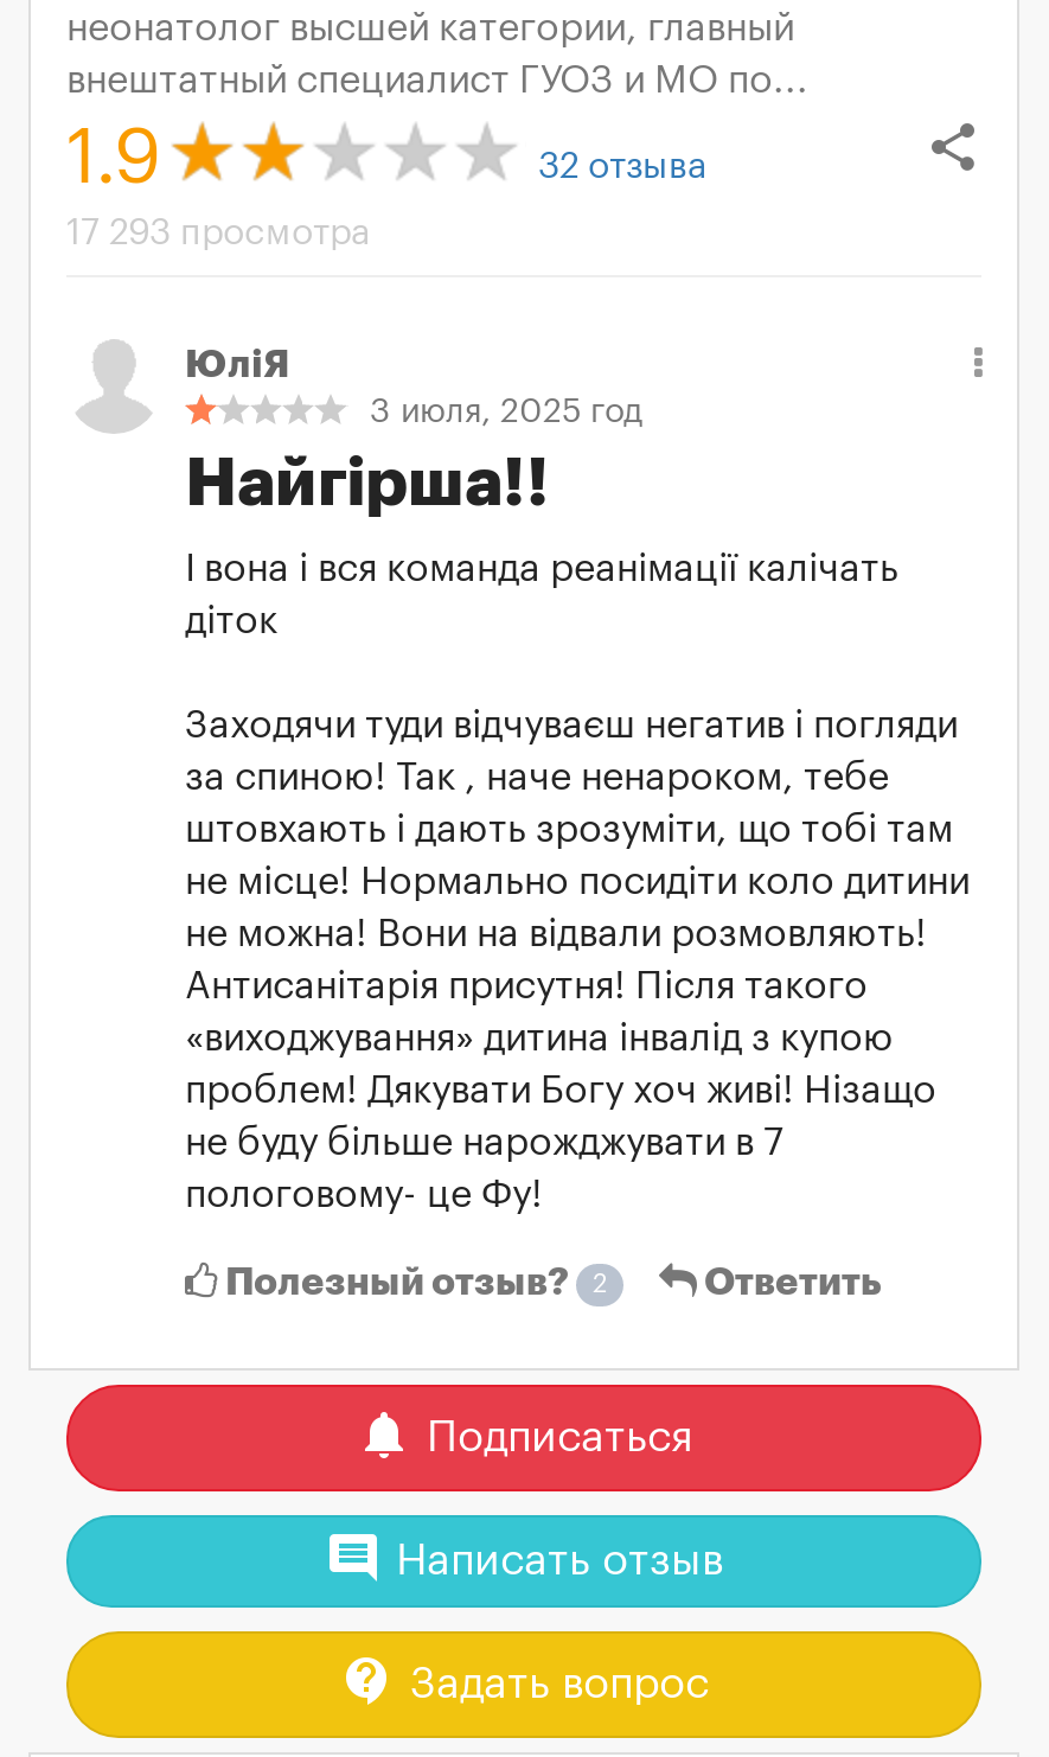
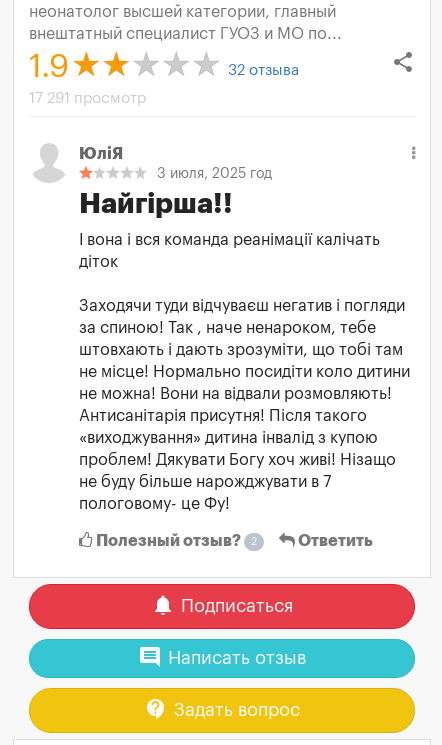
[66,216,370,251] 17 293 просмотра -> [29,91,146,106] 17 291 просмотр

